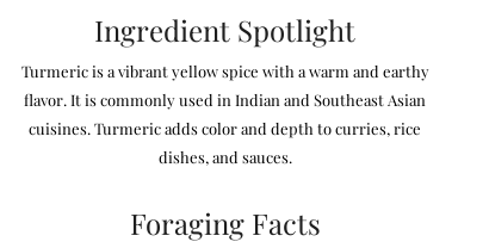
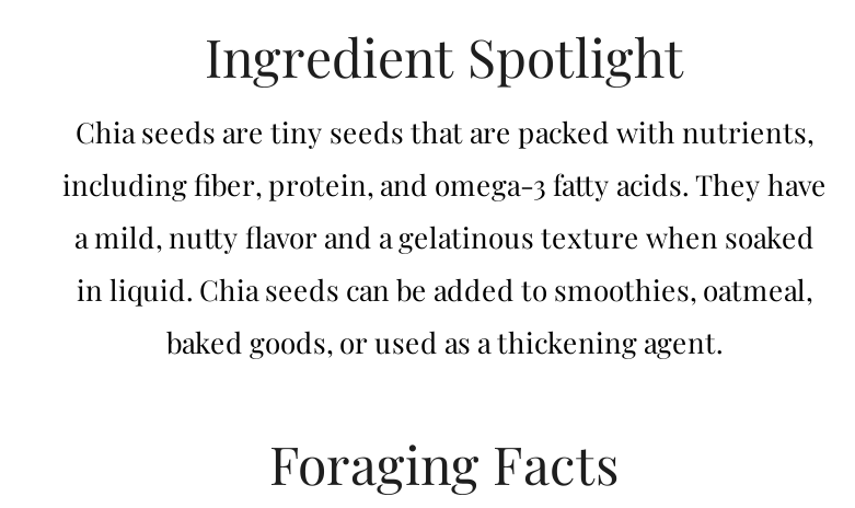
[21,61,429,167] Turmeric is a vibrant yellow spice with a warm and earthy | flavor. It is commonly used in Indian and Southeast Asian | cuisines. Turmeric adds color and depth to curries, rice | dishes, and sauces. -> [62,113,827,360] Chia seeds are tiny seeds that are packed with nutrients, | including fiber, protein, and omega-3 fatty acids. They have | a mild, nutty flavor and a gelatinous texture when soaked | in liquid. Chia seeds can be added to smoothies, oatmeal, | baked goods, or used as a thickening agent.

